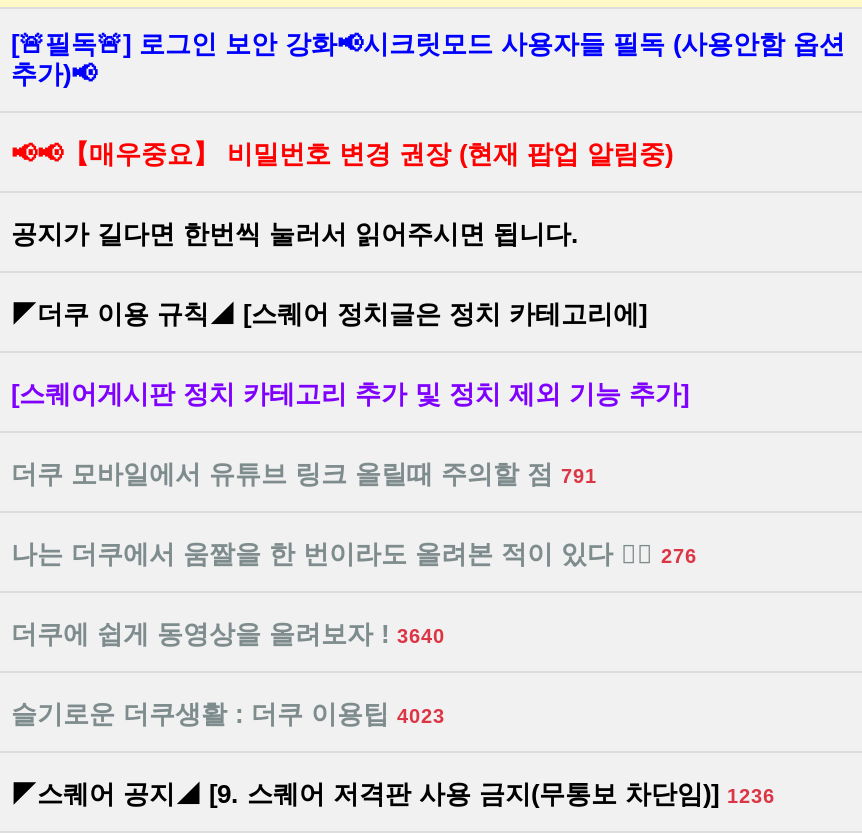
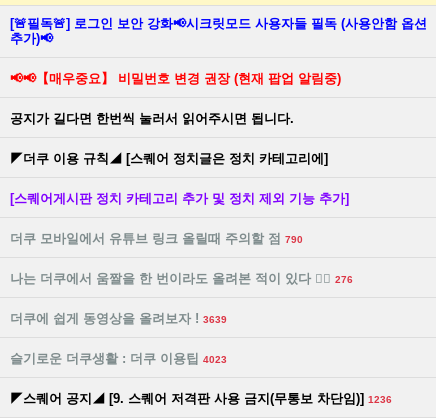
[11,459,597,489] 더쿠 모바일에서 유튜브 링크 올릴때 주의할 점 791 -> [10,231,303,246] 더쿠 모바일에서 유튜브 링크 올릴때 주의할 점 790
[11,619,445,649] 더쿠에 쉽게 동영상을 올려보자 ! 3640 -> [10,311,227,326] 더쿠에 쉽게 동영상을 올려보자 ! 3639

